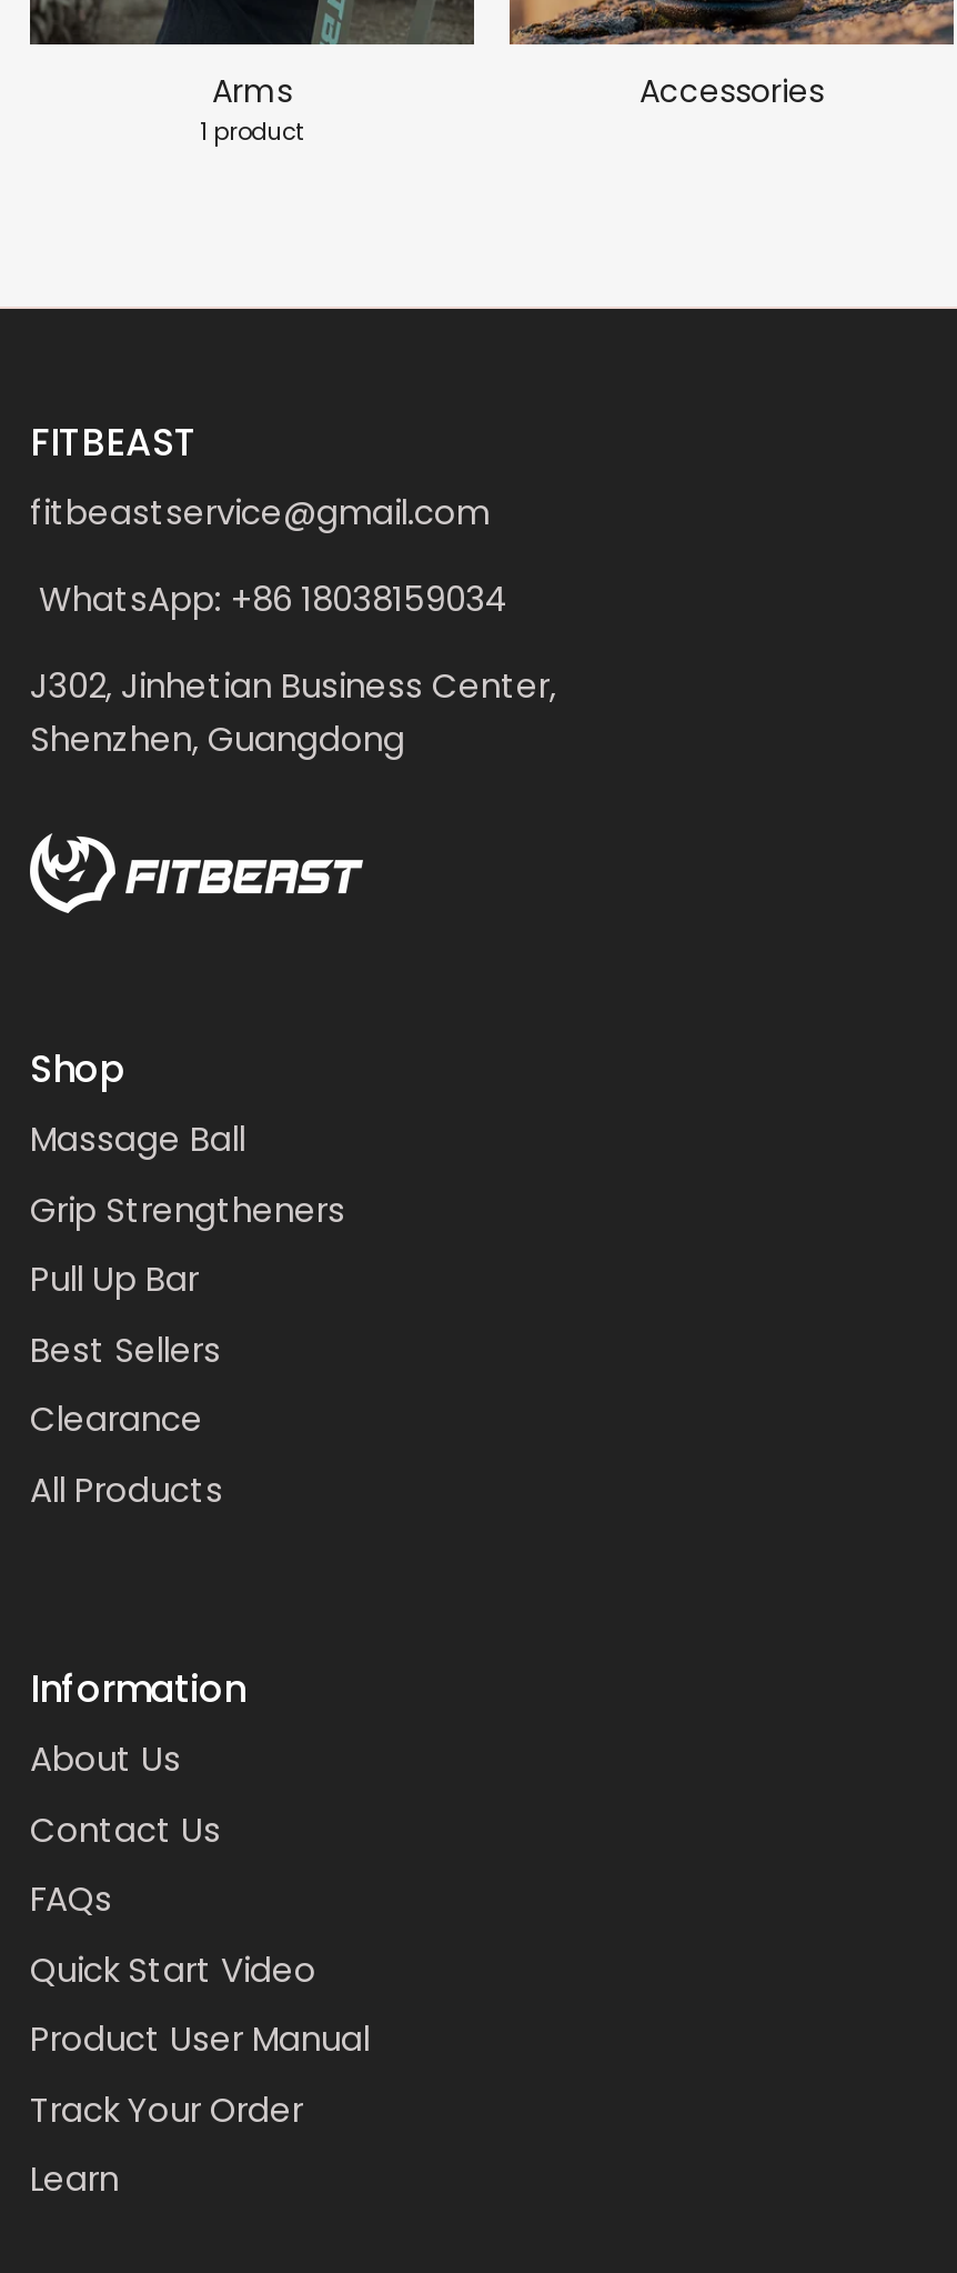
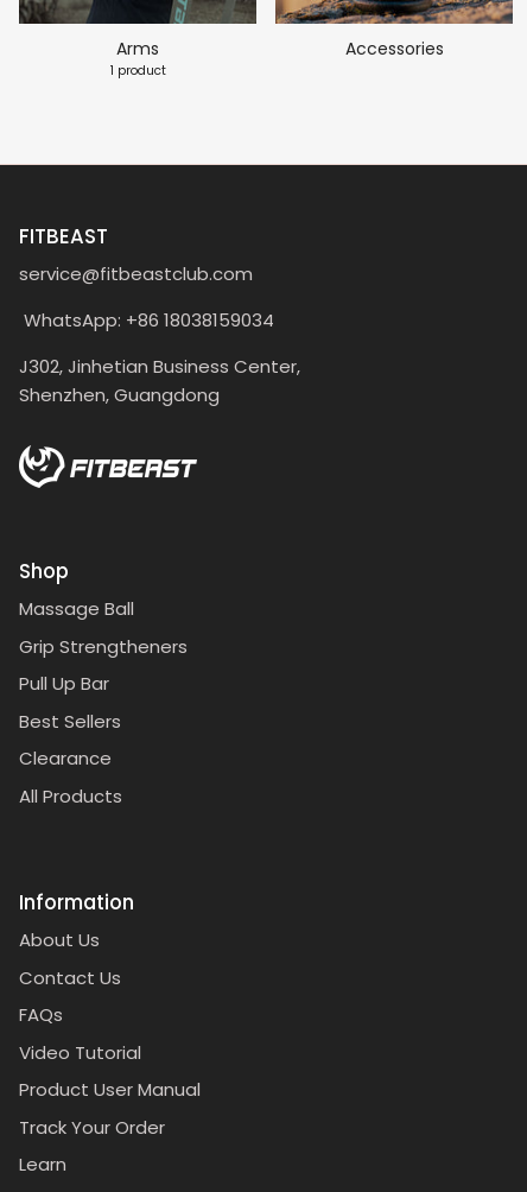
[30,489,490,536] fitbeastservice@gmail.com -> [19,261,253,286] service@fitbeastclub.com
[30,1945,316,1992] Quick Start Video -> [19,1039,141,1064] Video Tutorial

